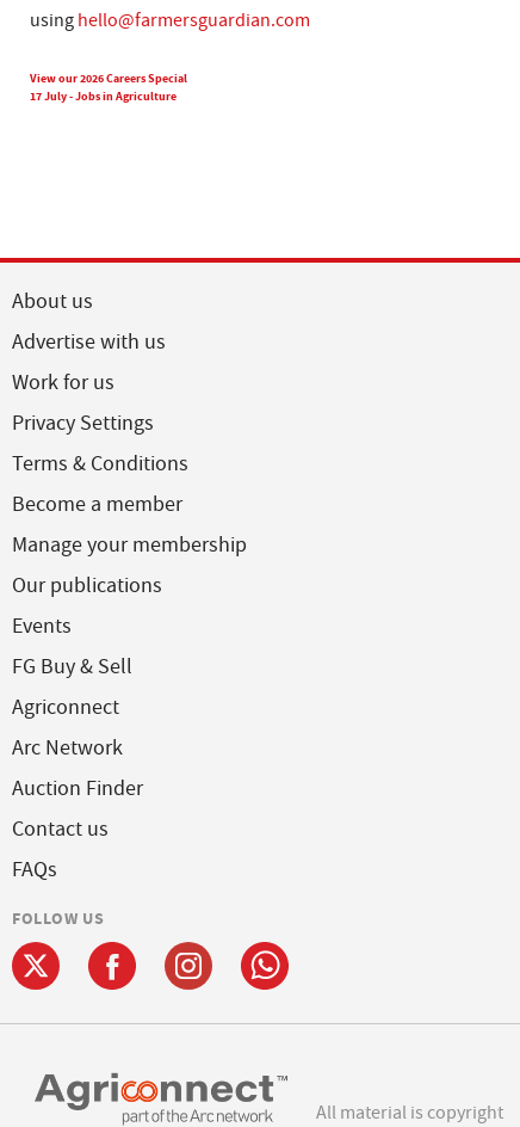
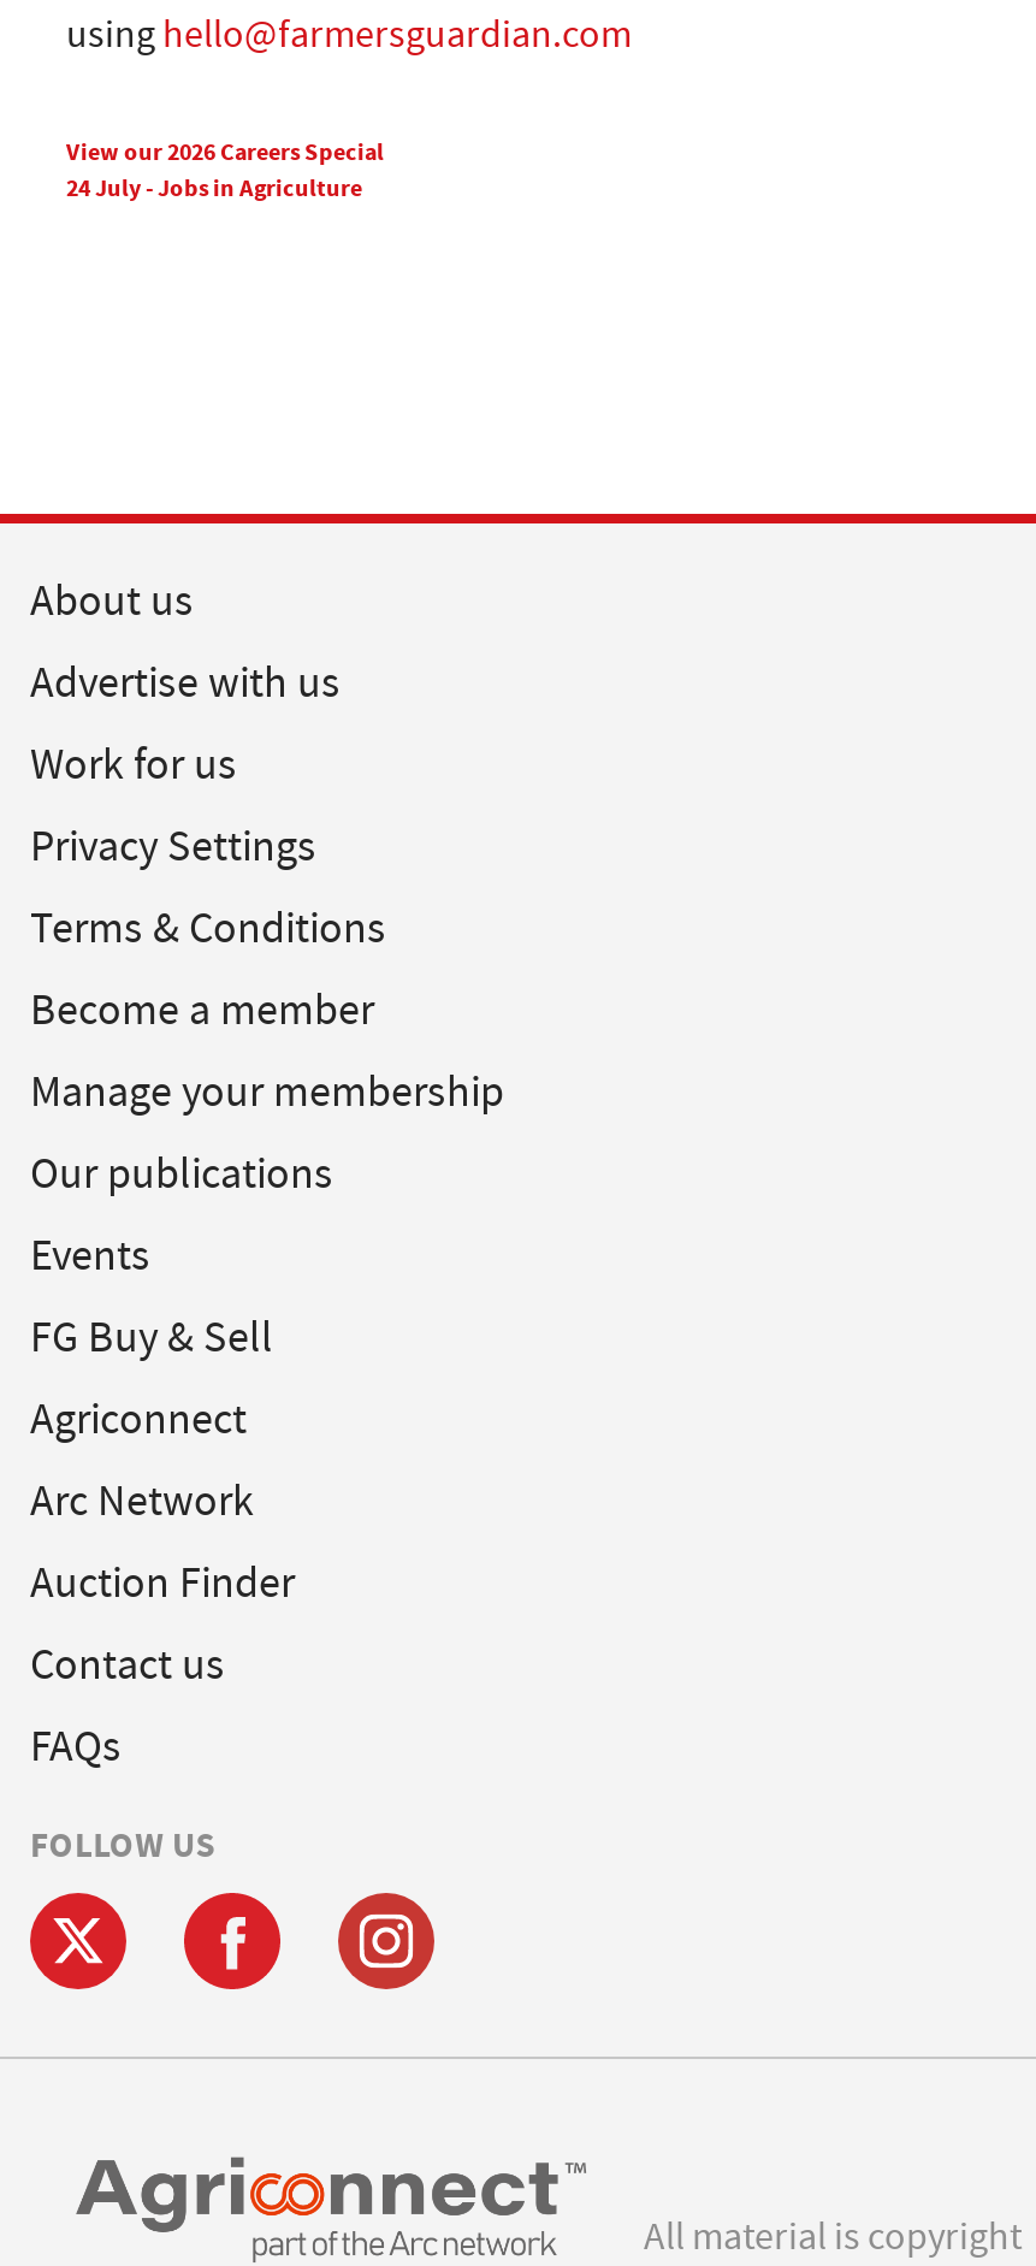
[30,88,177,104] 17 July - Jobs in Agriculture -> [66,172,362,203] 24 July - Jobs in Agriculture
[240,941,290,991] [image] -> none

